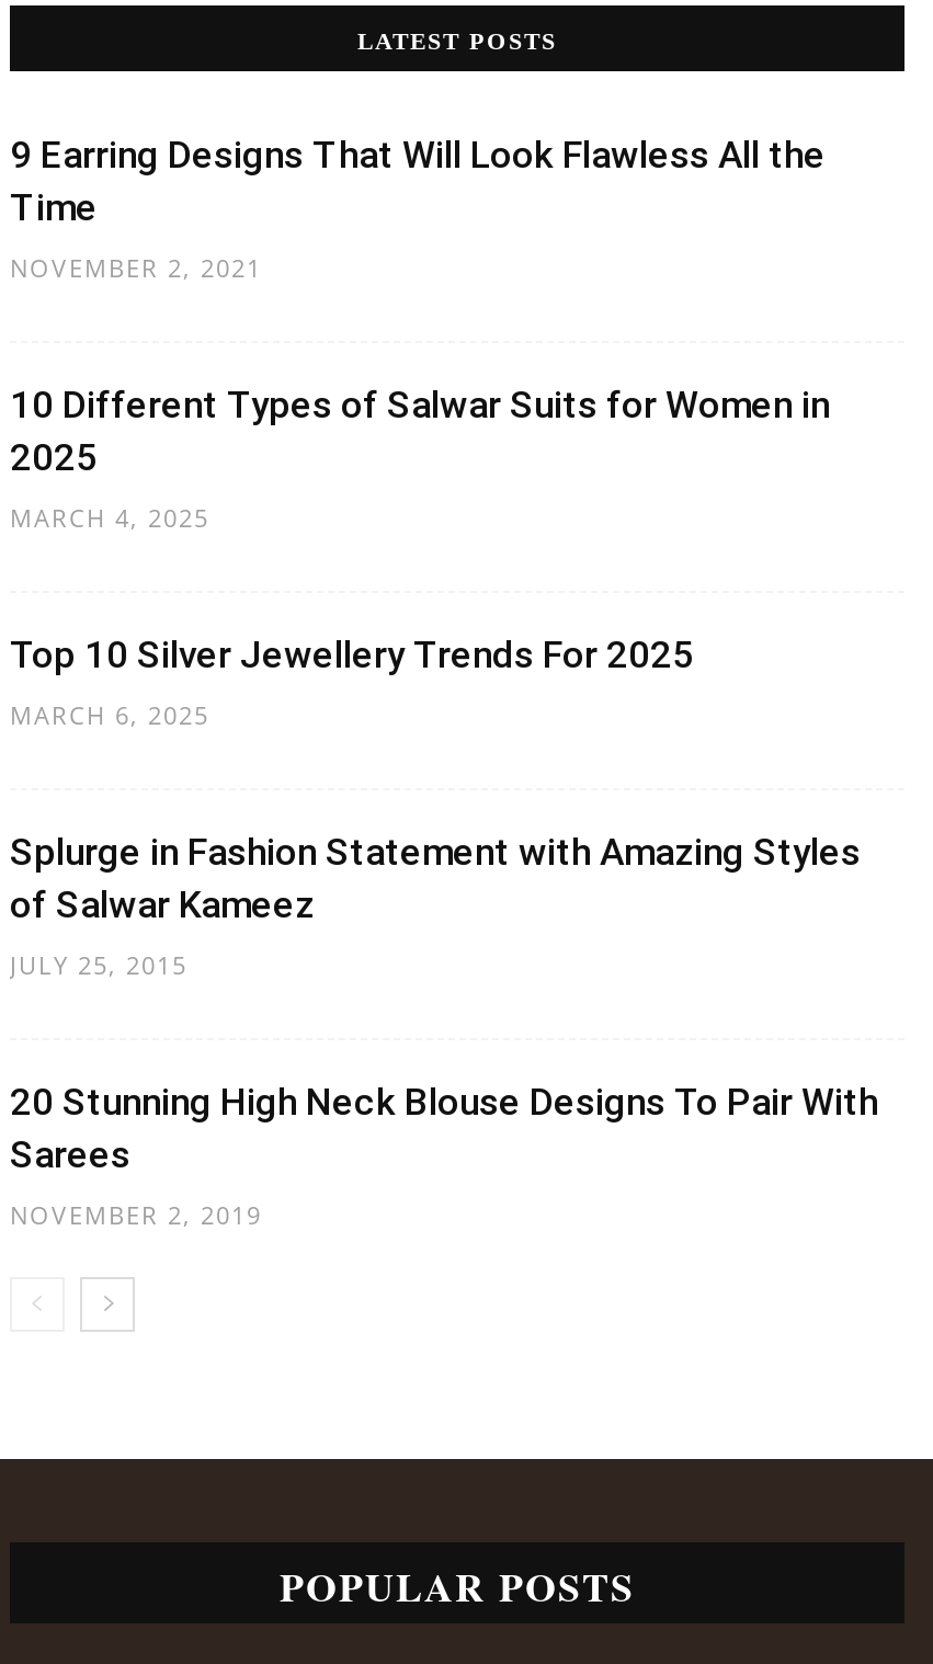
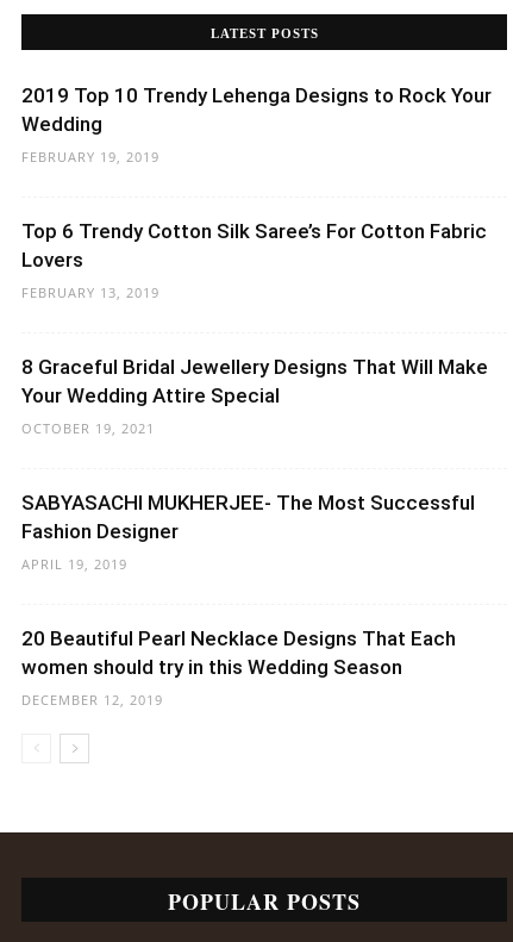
[10,132,826,228] 9 Earring Designs That Will Look Flawless All the | Time -> [21,83,492,135] 2019 Top 10 Trendy Lehenga Designs to Rock Your | Wedding
[10,250,262,283] NOVEMBER 2, 2021 -> [21,147,159,165] FEBRUARY 19, 2019
[10,382,830,478] 10 Different Types of Salwar Suits for Women in | 2025 -> [21,219,487,271] Top 6 Trendy Cotton Silk Saree’s For Cotton Fabric | Lovers
[10,500,209,533] MARCH 4, 2025 -> [21,283,159,301] FEBRUARY 13, 2019
[10,632,694,676] Top 10 Silver Jewellery Trends For 2025 -> [21,355,488,407] 8 Graceful Bridal Jewellery Designs That Will Make | Your Wedding Attire Special
[10,698,209,730] MARCH 6, 2025 -> [21,419,155,437] OCTOBER 19, 2021
[10,829,861,926] Splurge in Fashion Statement with Amazing Styles | of Salwar Kameez -> [21,490,475,543] SABYASACHI MUKHERJEE- The Most Successful | Fashion Designer
[10,948,187,980] JULY 25, 2015 -> [21,555,127,572] APRIL 19, 2019
[10,1079,878,1176] 20 Stunning High Neck Blouse Designs To Pair With | Sarees -> [21,626,456,678] 20 Beautiful Pearl Necklace Designs That Each | women should try in this Wedding Season
[10,1197,262,1230] NOVEMBER 2, 2019 -> [21,690,163,708] DECEMBER 12, 2019

